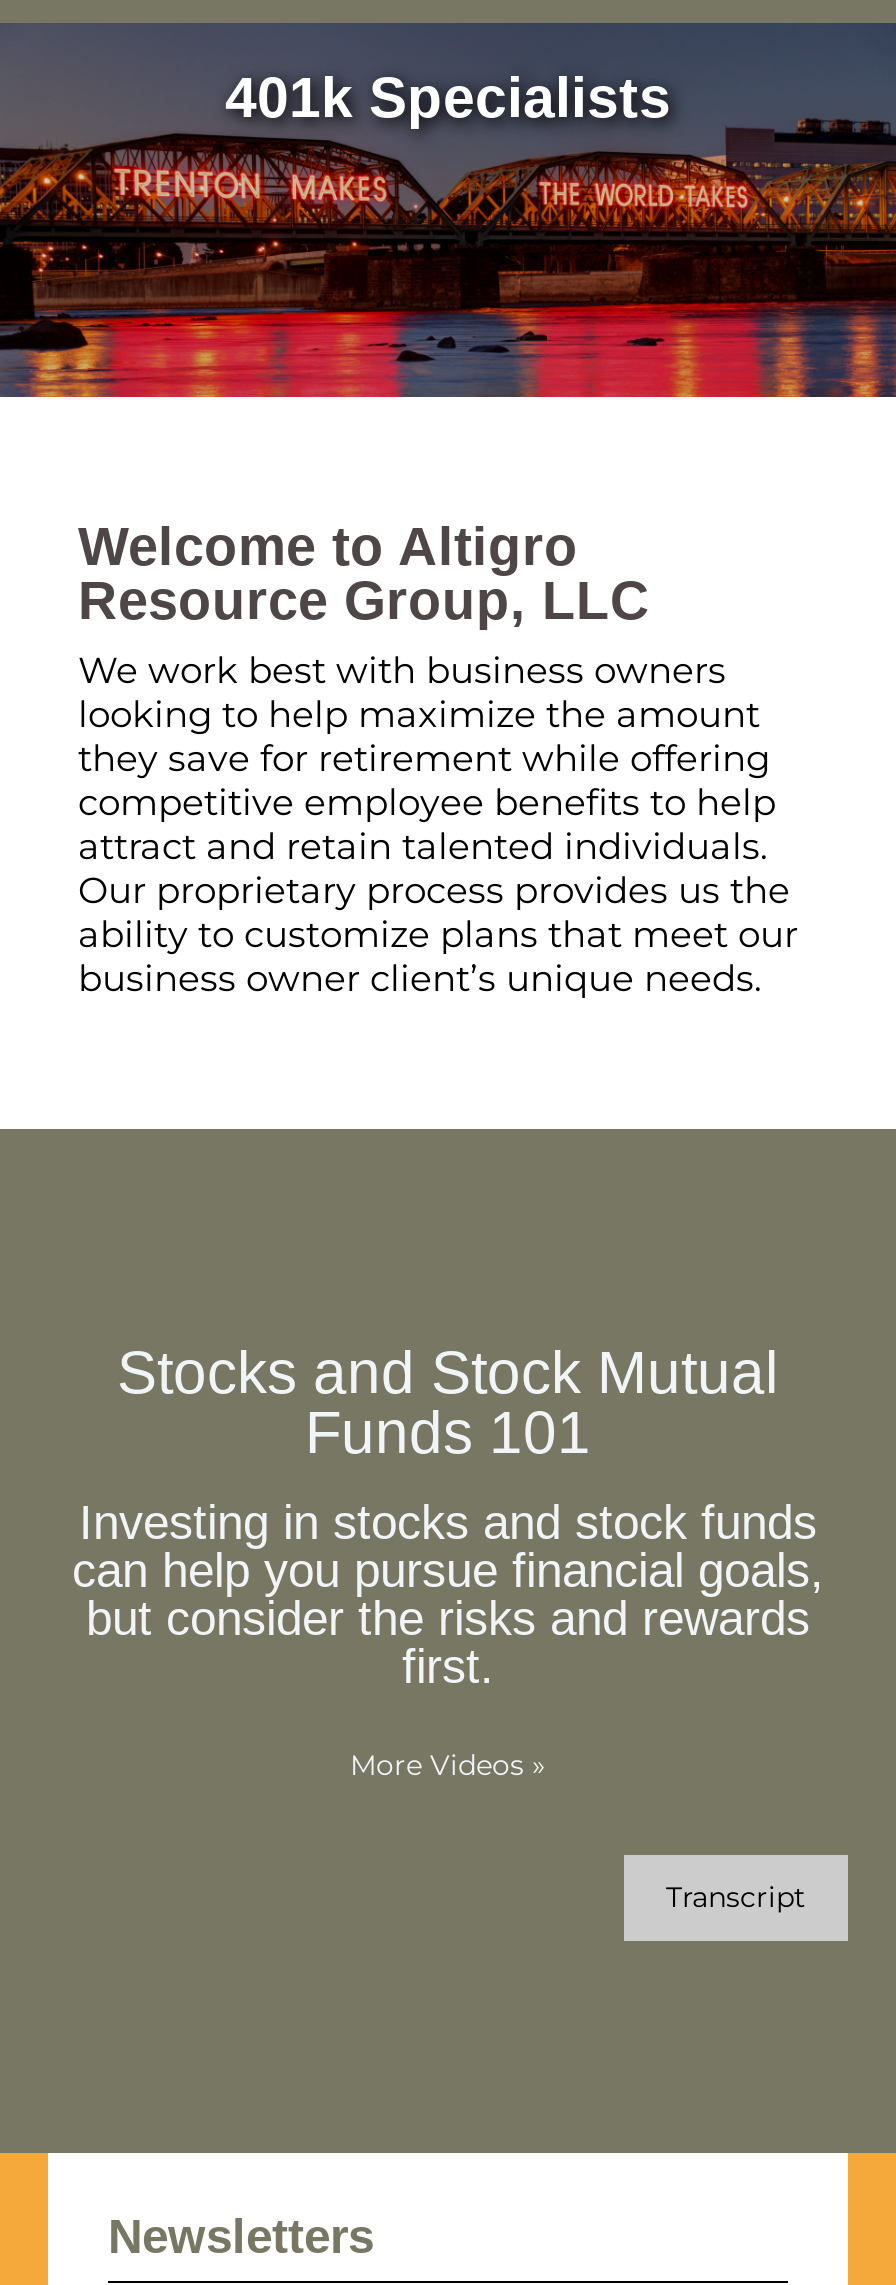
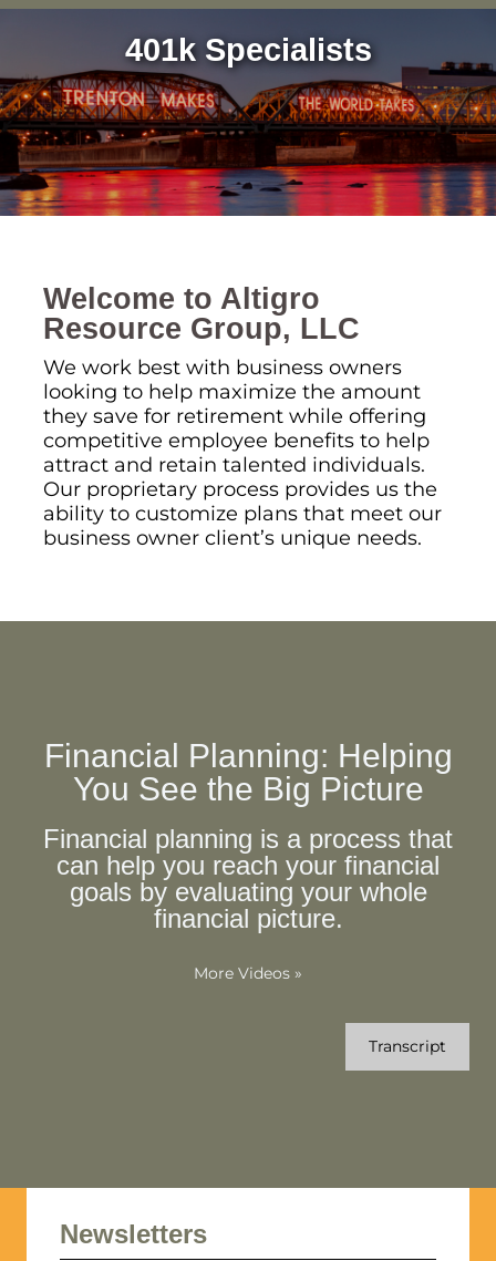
[117,1338,779,1464] Stocks and Stock Mutual | Funds 101 -> [44,737,452,807] Financial Planning: Helping | You See the Big Picture
[72,1494,824,1692] Investing in stocks and stock funds | can help you pursue financial goals, | but consider the risks and rewards | first. -> [43,823,453,933] Financial planning is a process that | can help you reach your financial | goals by evaluating your whole | financial picture.

